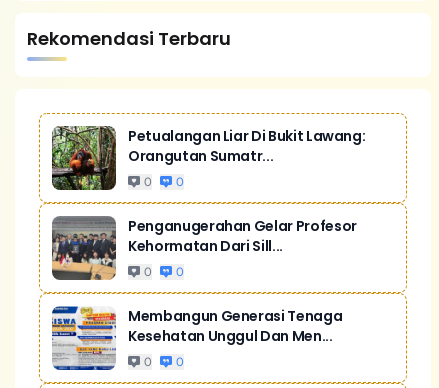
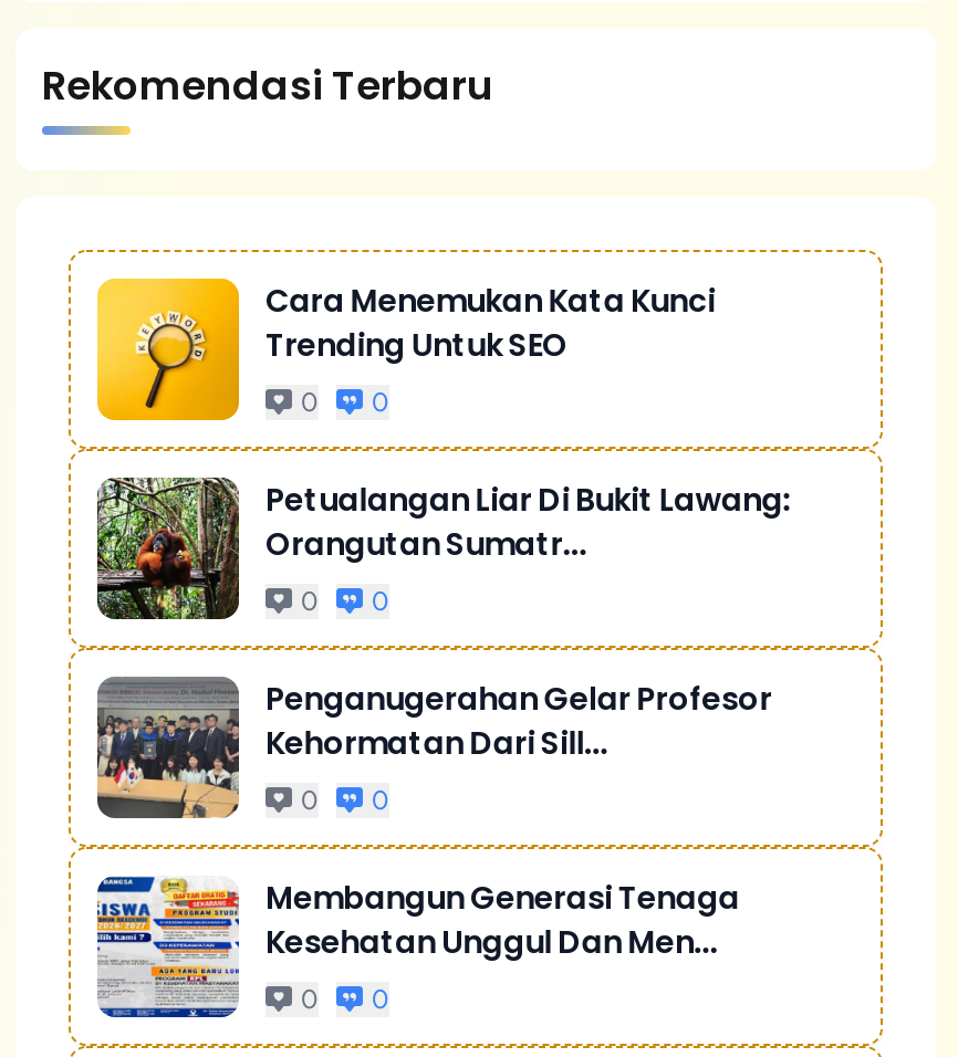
none -> [95,276,715,422] [image] | Cara Menemukan Kata Kunci | Trending Untuk SEO | 0 | 0

